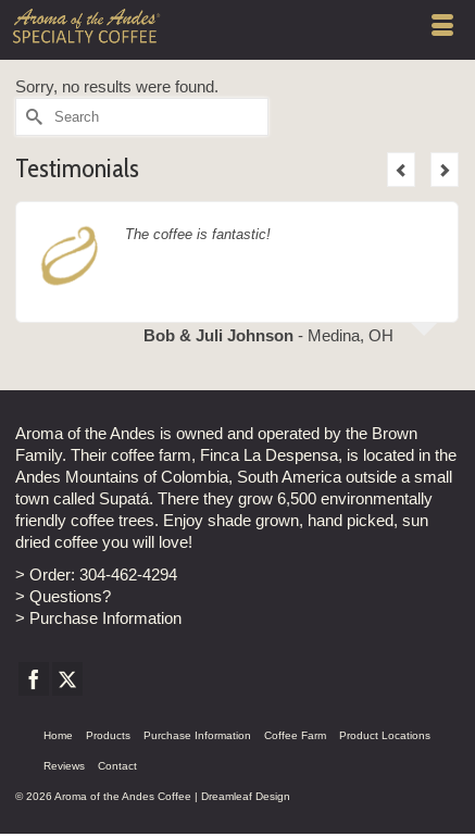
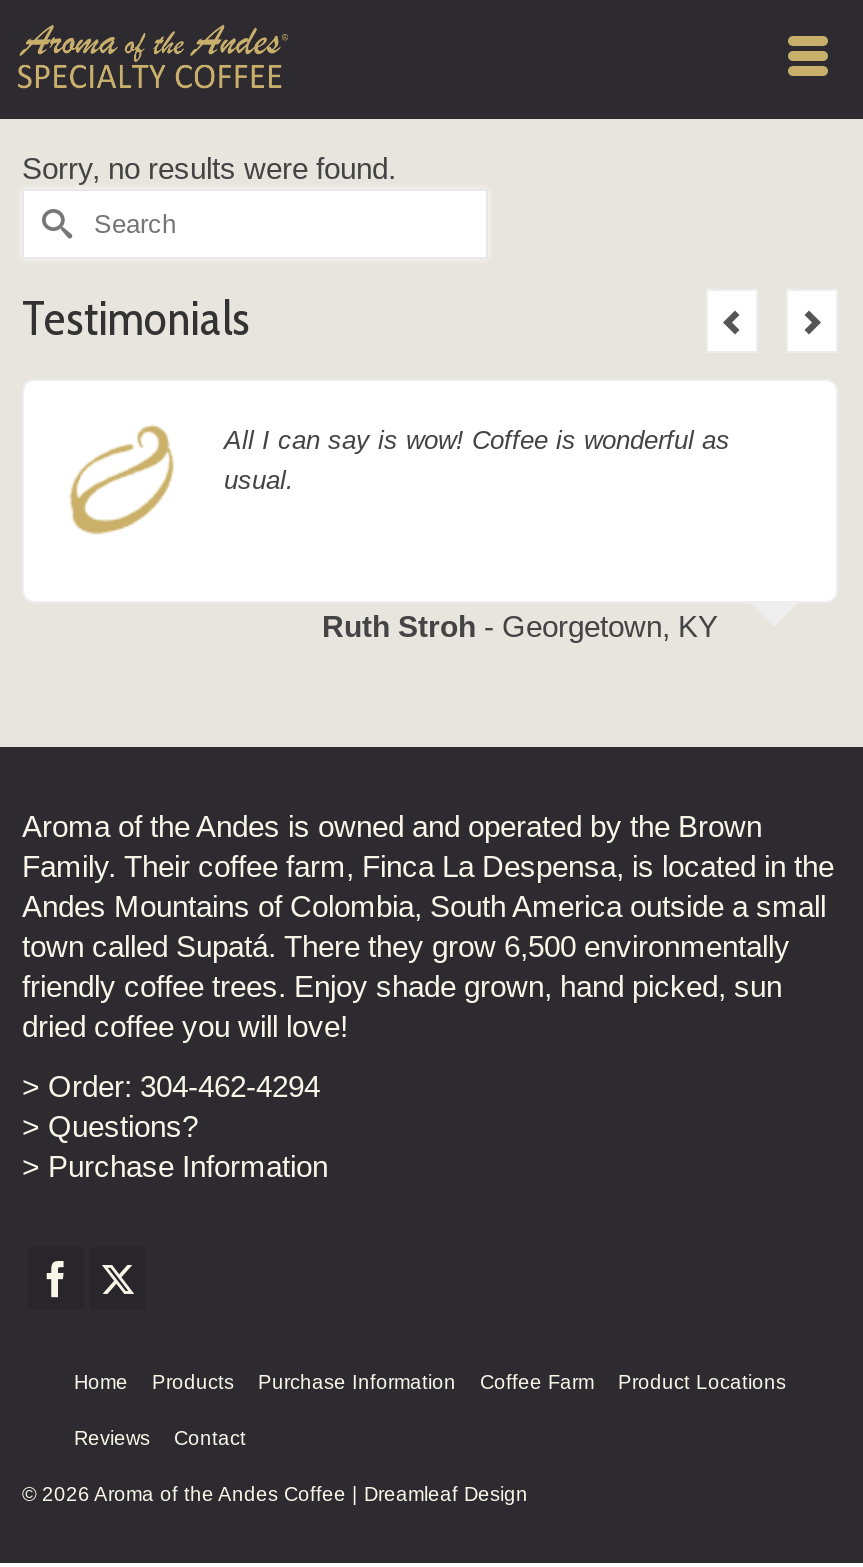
[125,226,271,242] The coffee is fantastic! -> [224,425,730,495] All I can say is wow! Coffee is wonderful as | usual.
[143,326,393,345] Bob & Juli Johnson - Medina, OH -> [322,609,718,643] Ruth Stroh - Georgetown, KY

